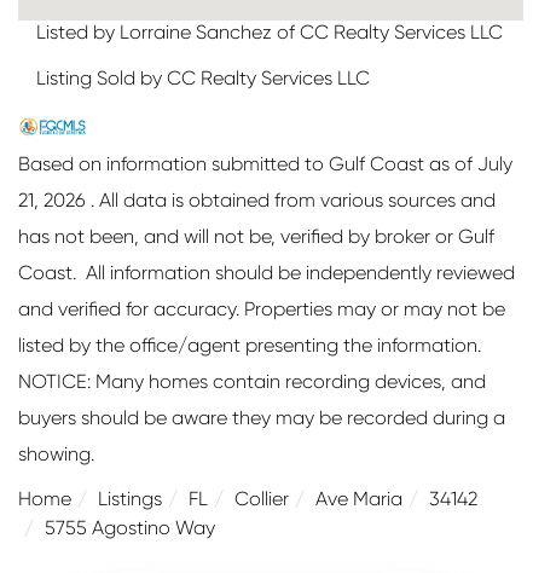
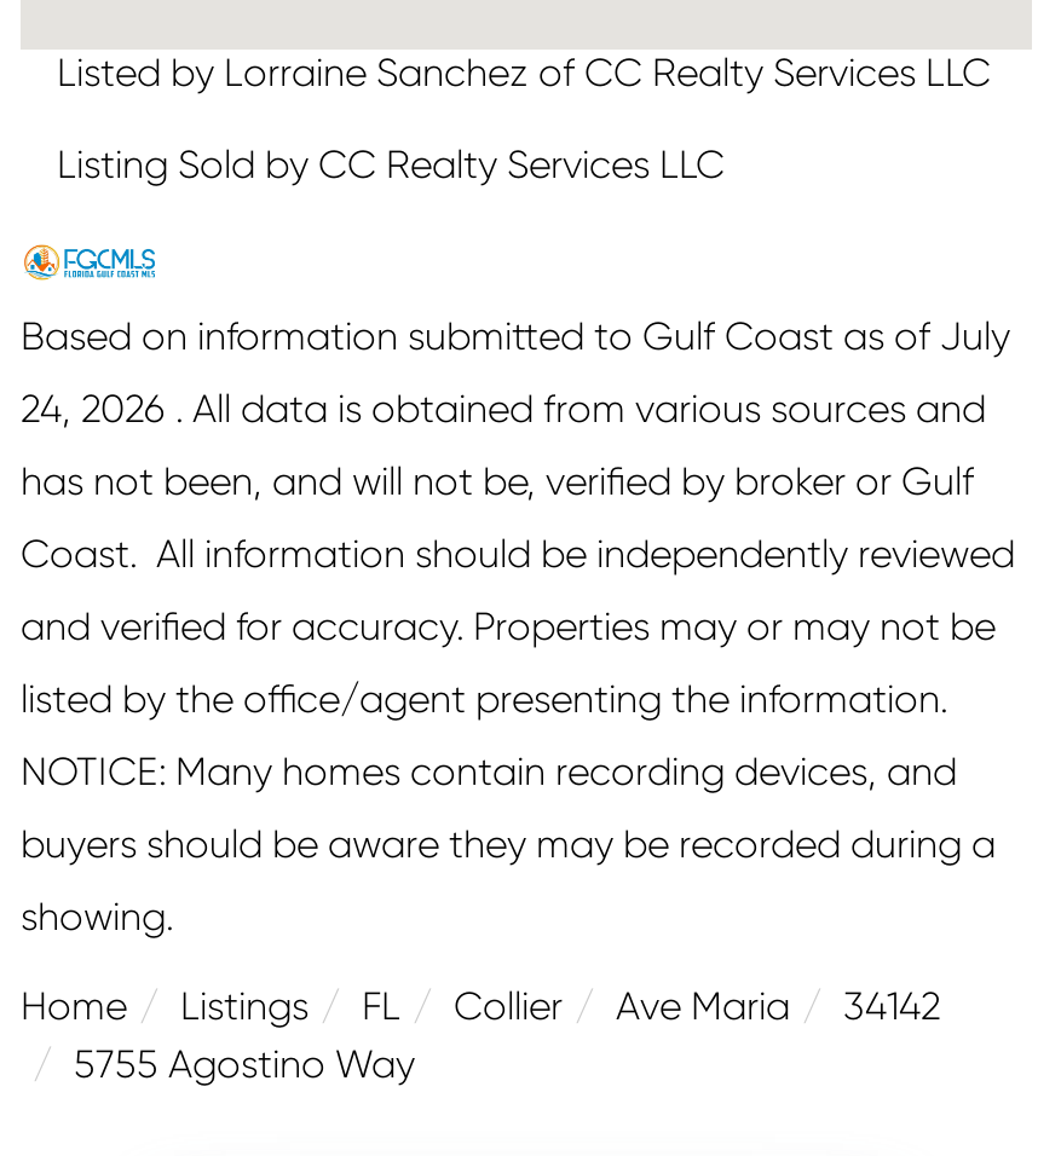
[18,189,496,212] 21, 2026 . All data is obtained from various sources and -> [21,386,986,432] 24, 2026 . All data is obtained from various sources and

